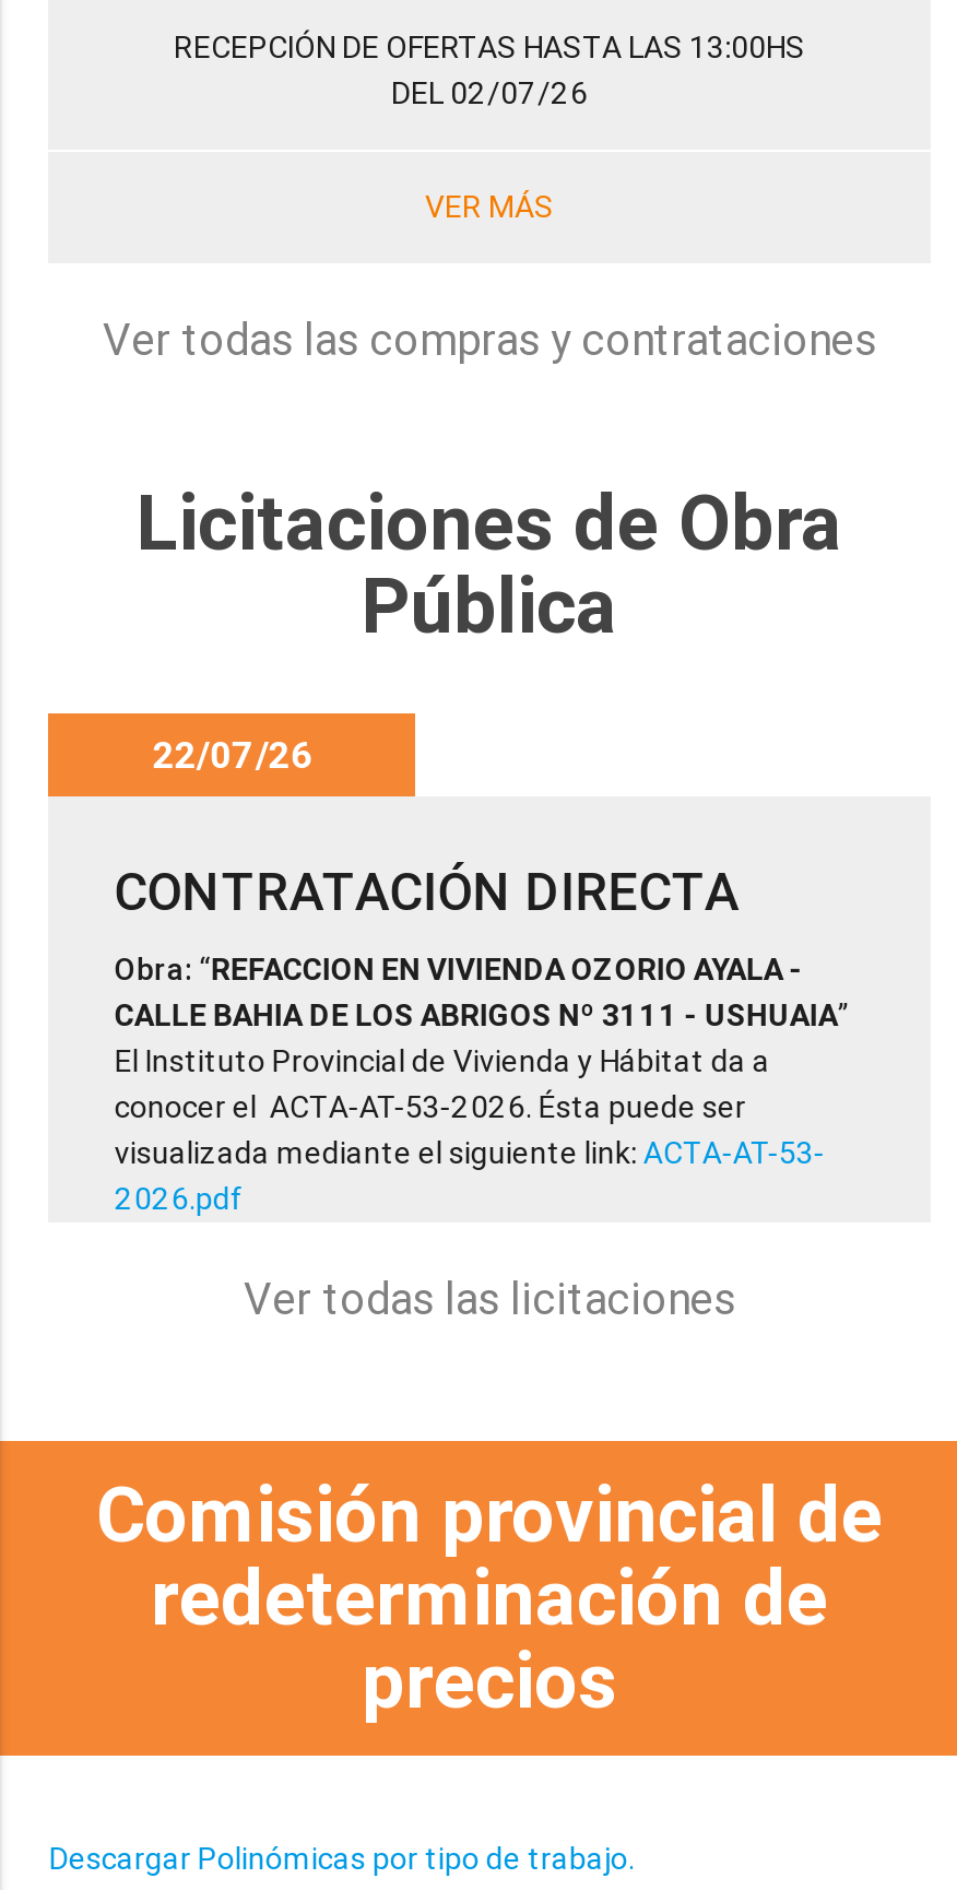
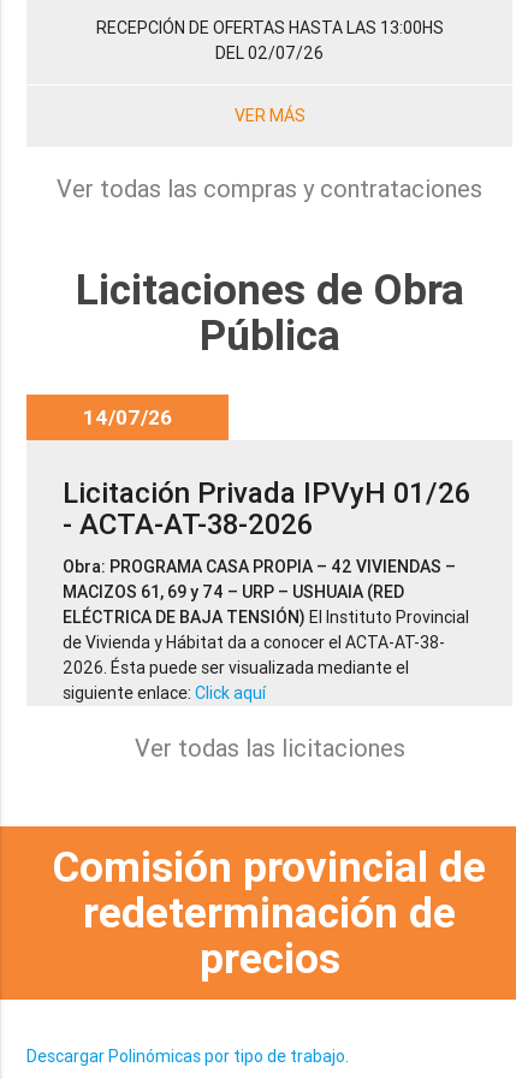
[153,730,312,778] 22/07/26 -> [83,404,172,430] 14/07/26
[114,859,849,1219] CONTRATACIÓN DIRECTA | Obra: “REFACCION EN VIVIENDA OZORIO AYALA - | CALLE BAHIA DE LOS ABRIGOS Nº 3111 - USHUAIA” | El Instituto Provincial de Vivienda y Hábitat da a | conocer el ACTA-AT-53-2026. Ésta puede ser | visualizada mediante el siguiente link: ACTA-AT-53- | 2026.pdf -> [63,475,471,704] Licitación Privada IPVyH 01/26 | - ACTA-AT-38-2026 | Obra: PROGRAMA CASA PROPIA – 42 VIVIENDAS – | MACIZOS 61, 69 y 74 – URP – USHUAIA (RED | ELÉCTRICA DE BAJA TENSIÓN) El Instituto Provincial | de Vivienda y Hábitat da a conocer el ACTA-AT-38- | 2026. Ésta puede ser visualizada mediante el | siguiente enlace: Click aquí

